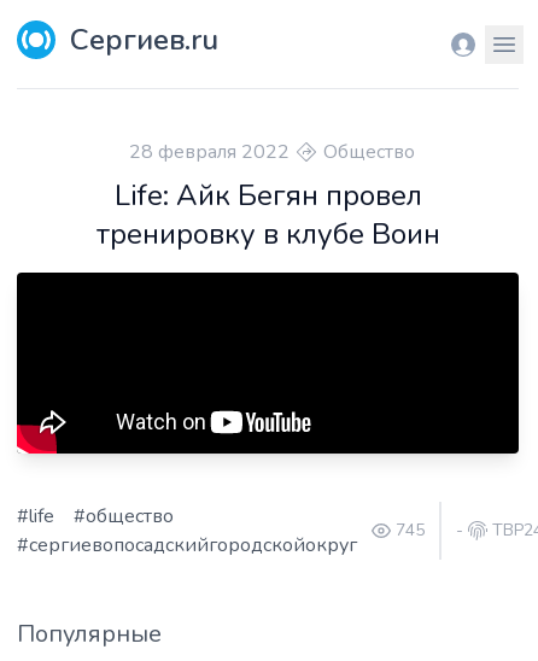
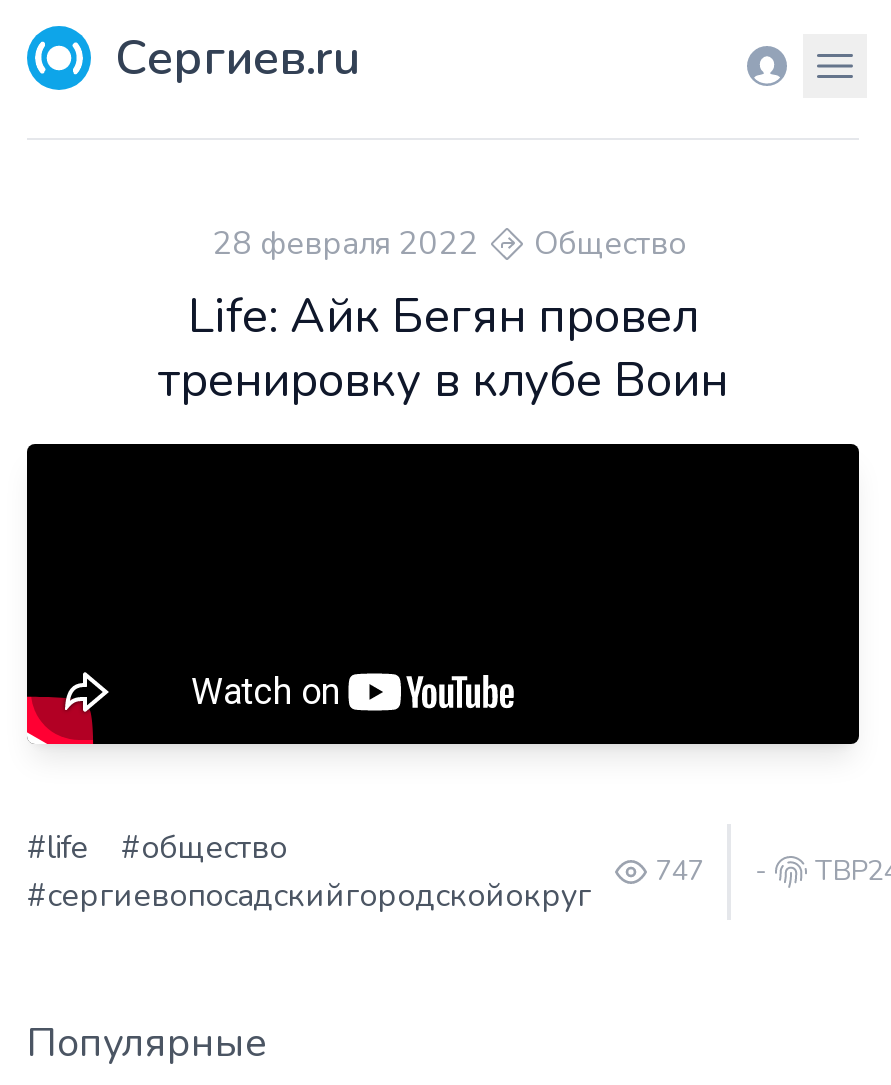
[396,519,425,542] 745 -> [655,852,703,890] 747

